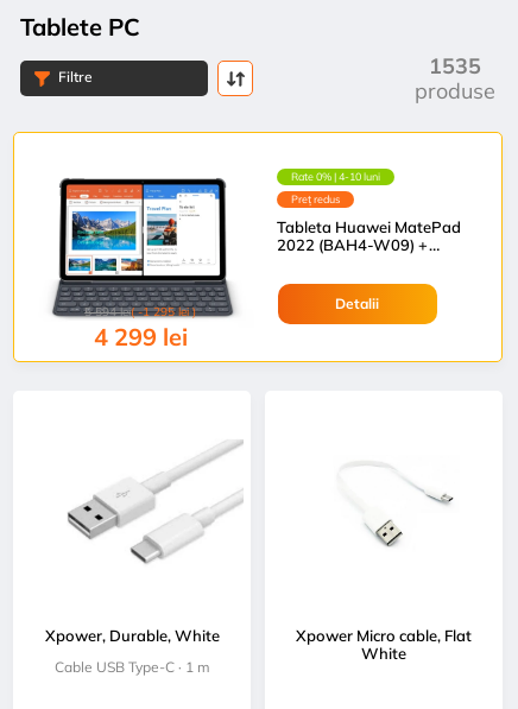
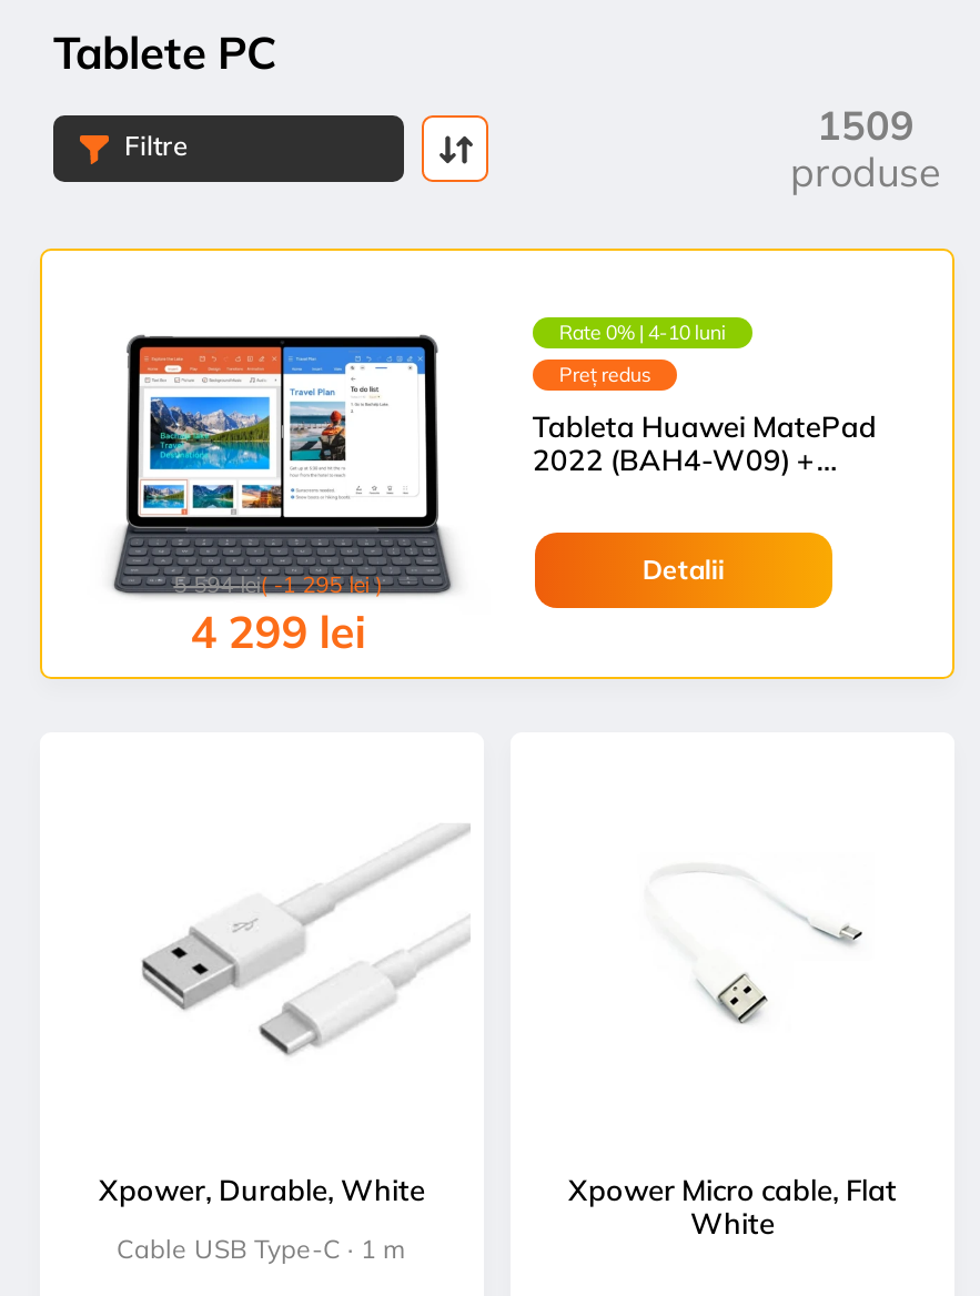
[429,52,481,80] 1535 -> [817,100,915,151] 1509

